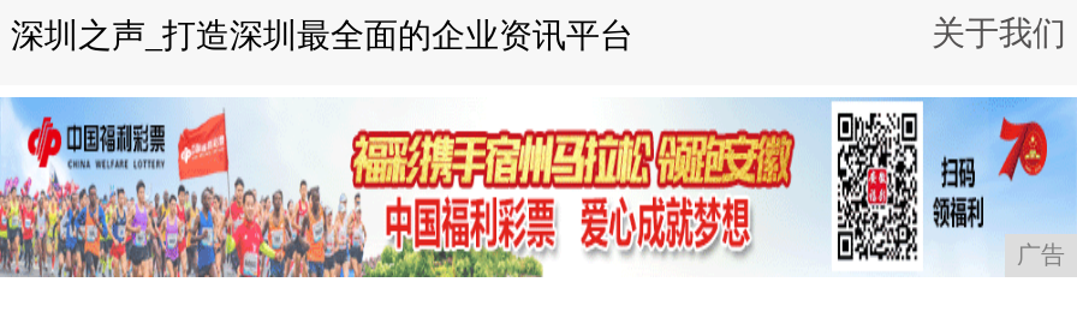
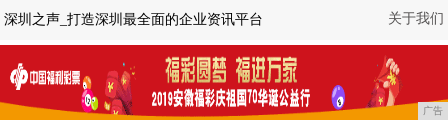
[7,95,1070,280] [image] -> [3,44,445,121] [image]

